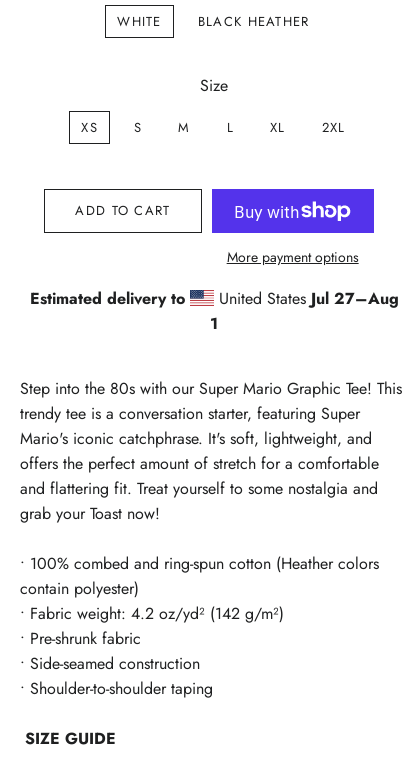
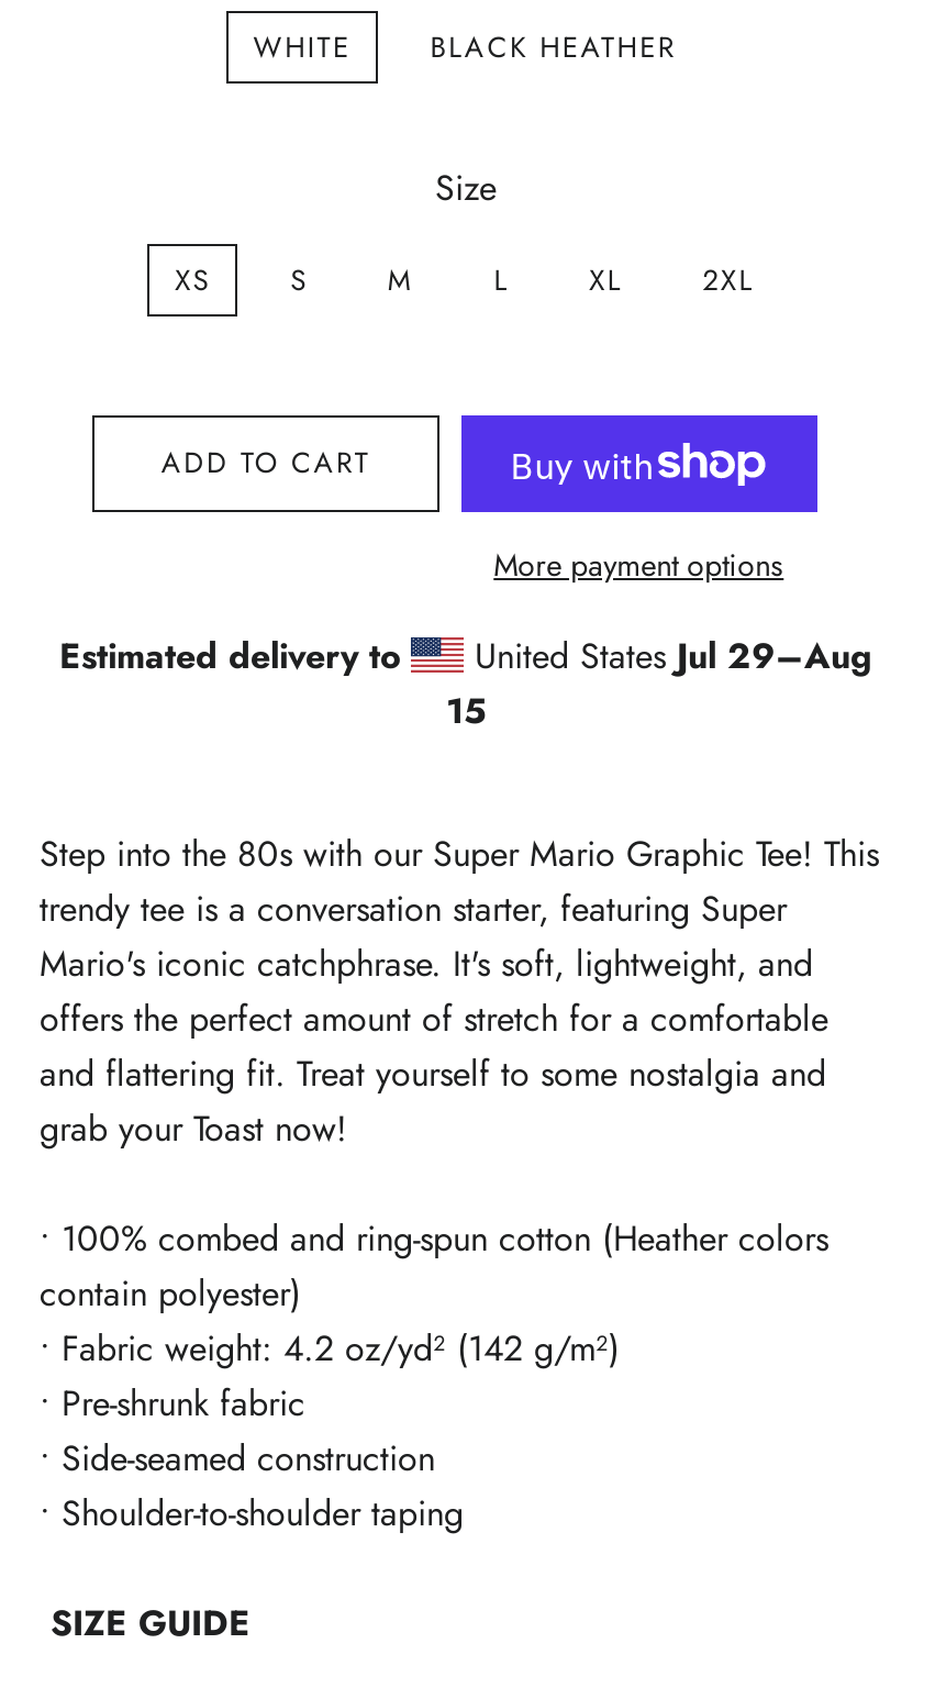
[213,287,398,310] United States Jul 27–Aug -> [464,631,872,681] United States Jul 29–Aug
[210,312,218,335] 1 -> [446,686,486,736] 15

